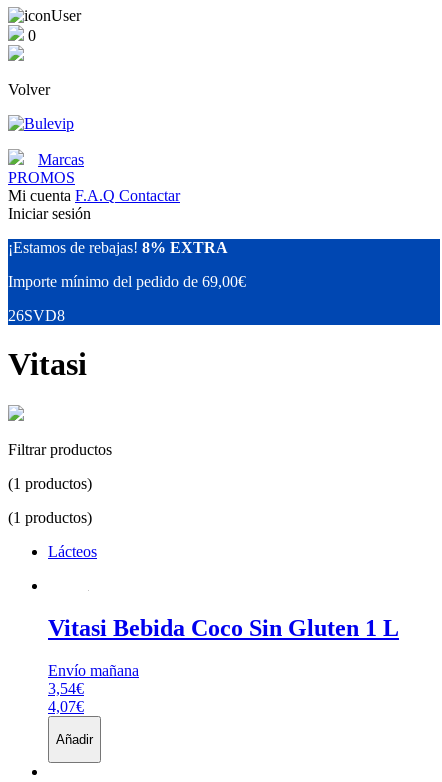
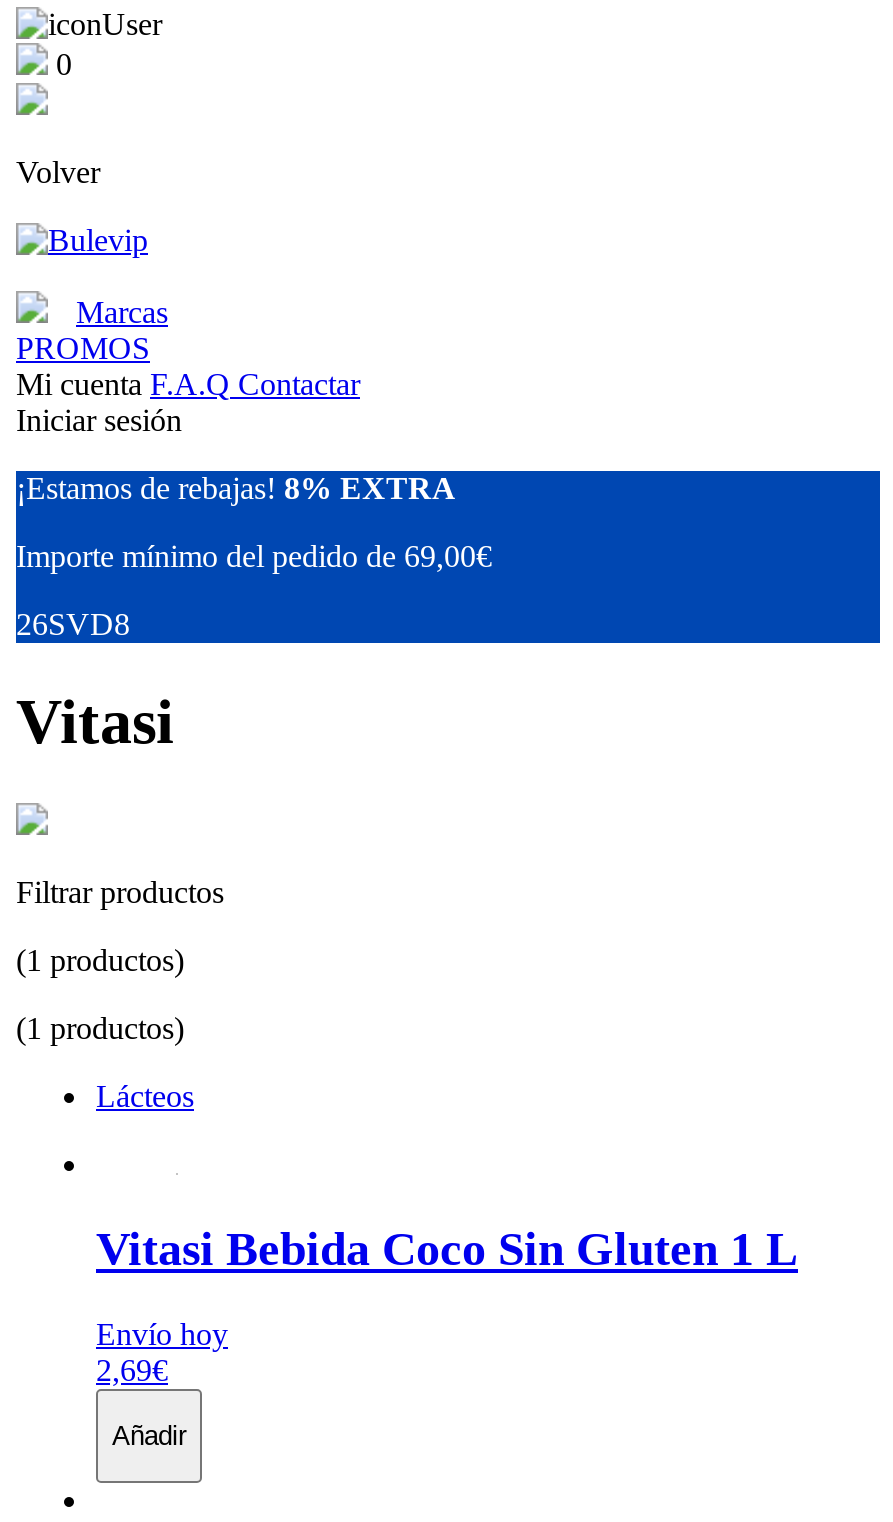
[48,662,139,715] Envío mañana | 3,54€ | 4,07€ -> [96,1316,228,1386] Envío hoy | 2,69€

